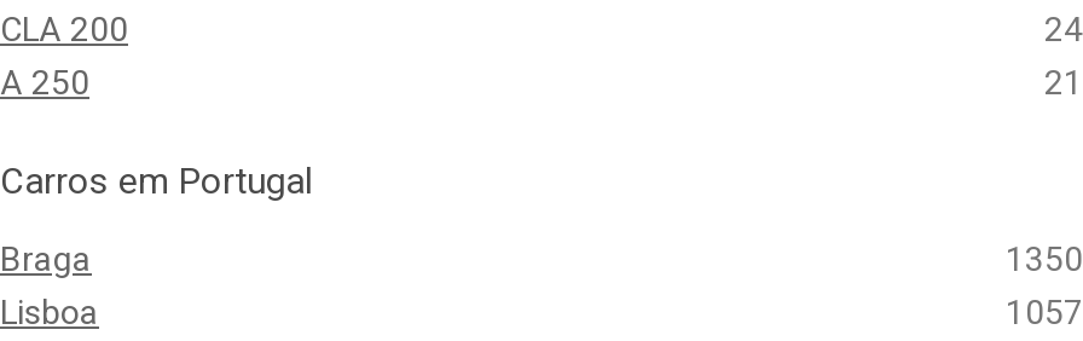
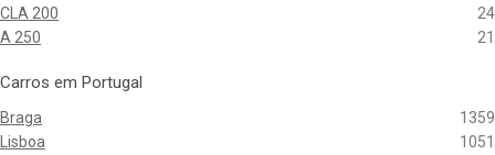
[1006,239,1083,278] 1350 -> [460,109,495,126] 1359
[1006,293,1083,331] 1057 -> [460,133,495,151] 1051

